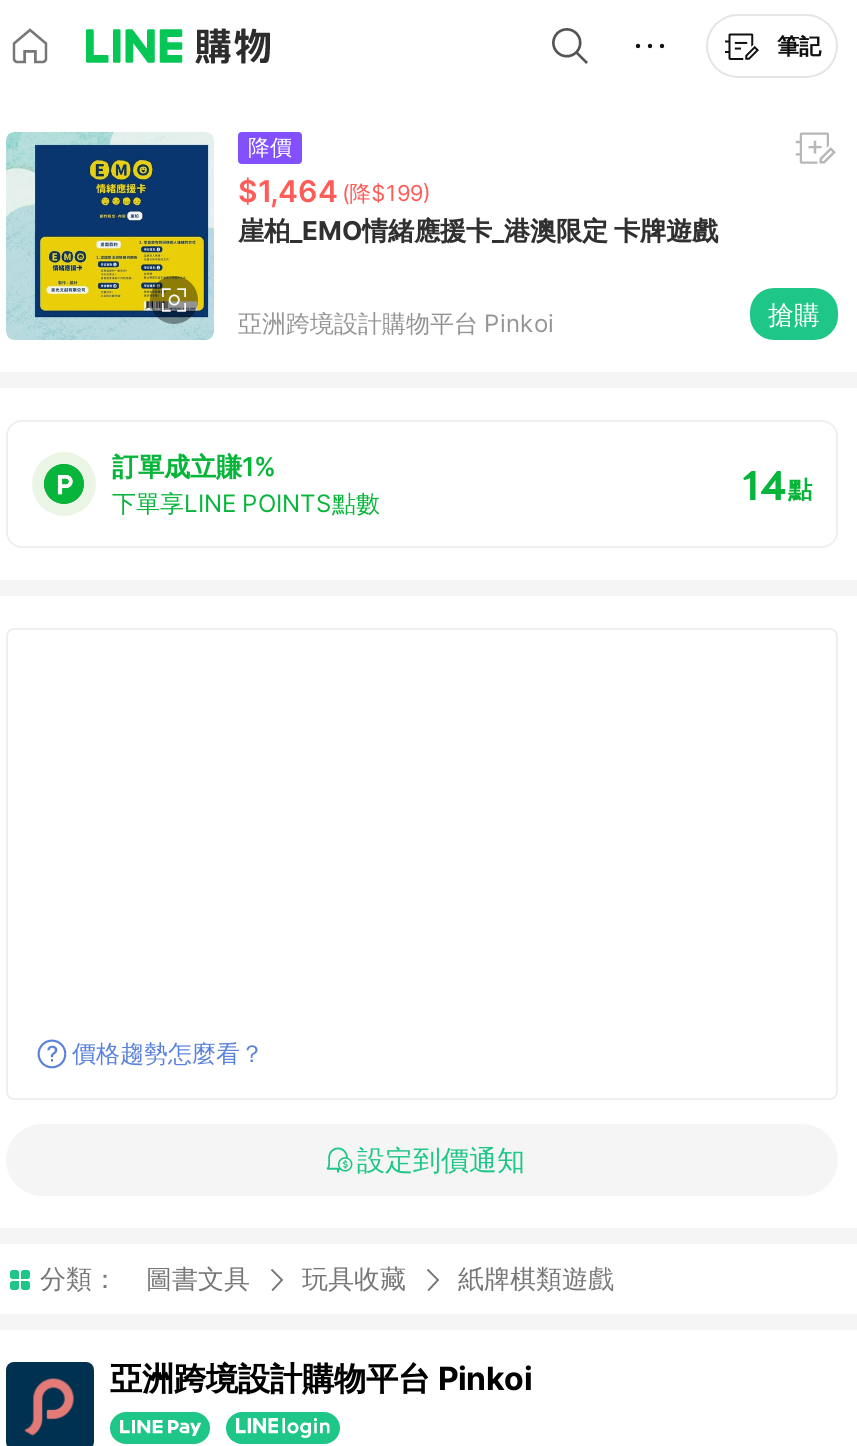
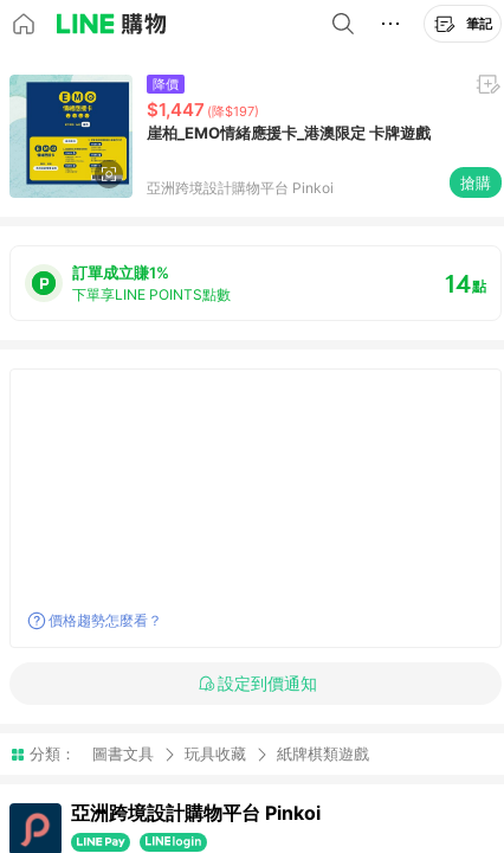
[238,172,430,210] $1,464 (降$199) -> [147,98,259,121] $1,447 (降$197)

